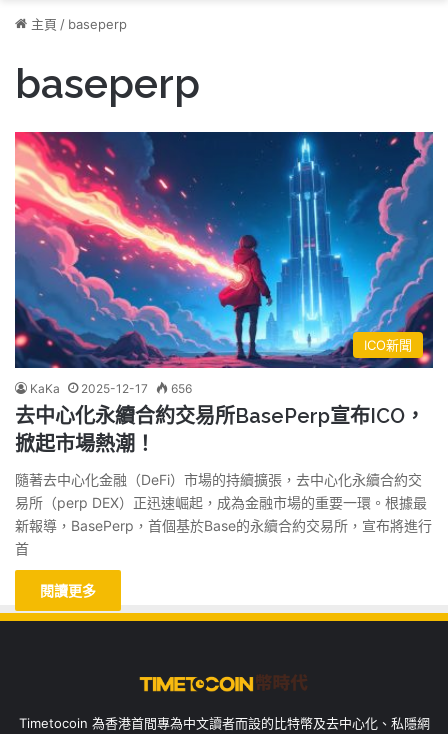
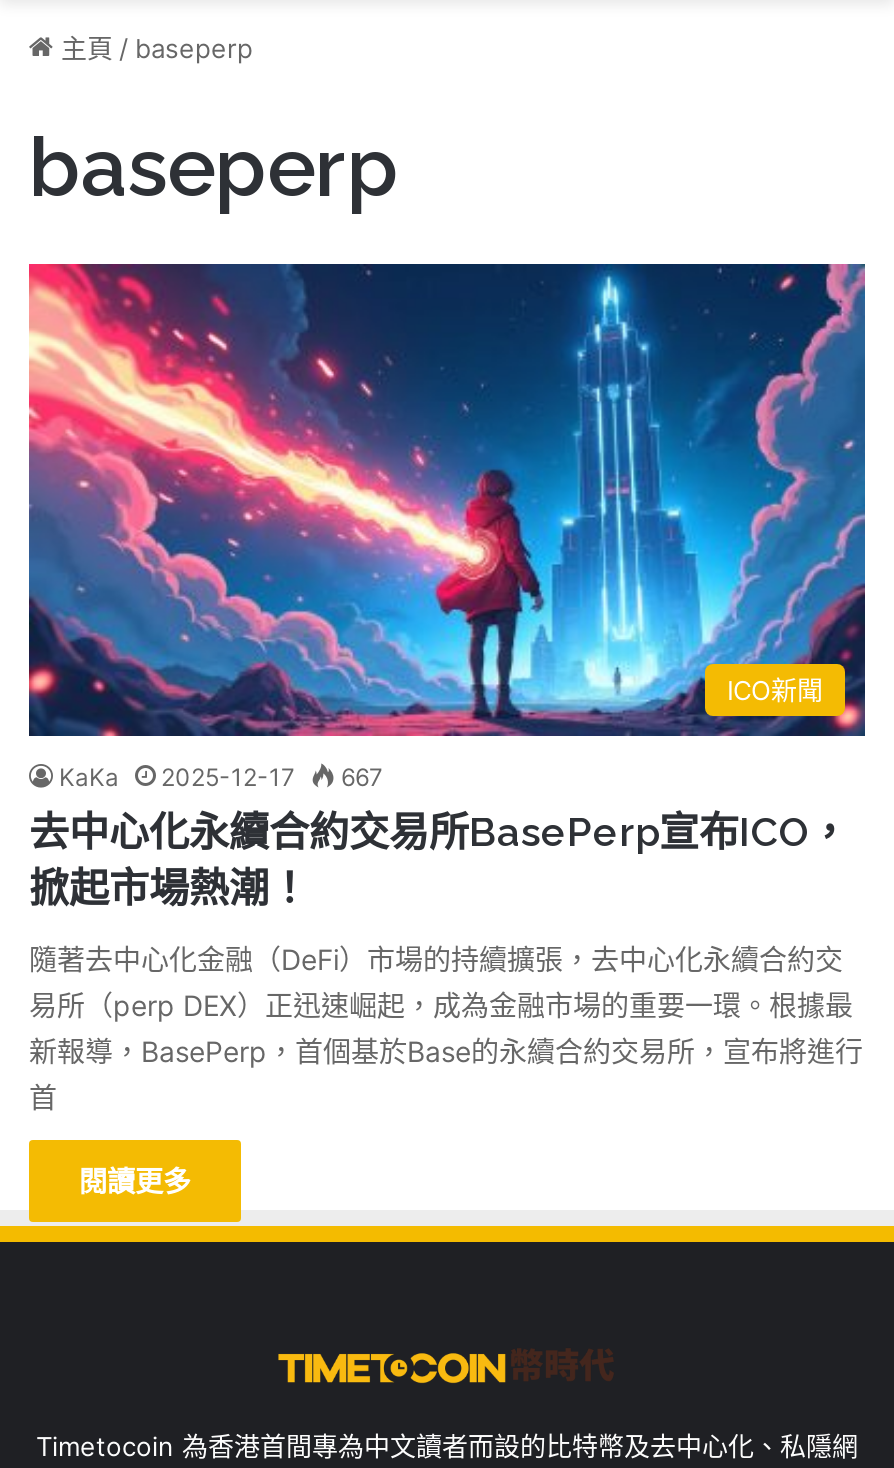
[30,381,192,396] KaKa 2025-12-17 656 -> [59,762,383,792] KaKa 2025-12-17 667

